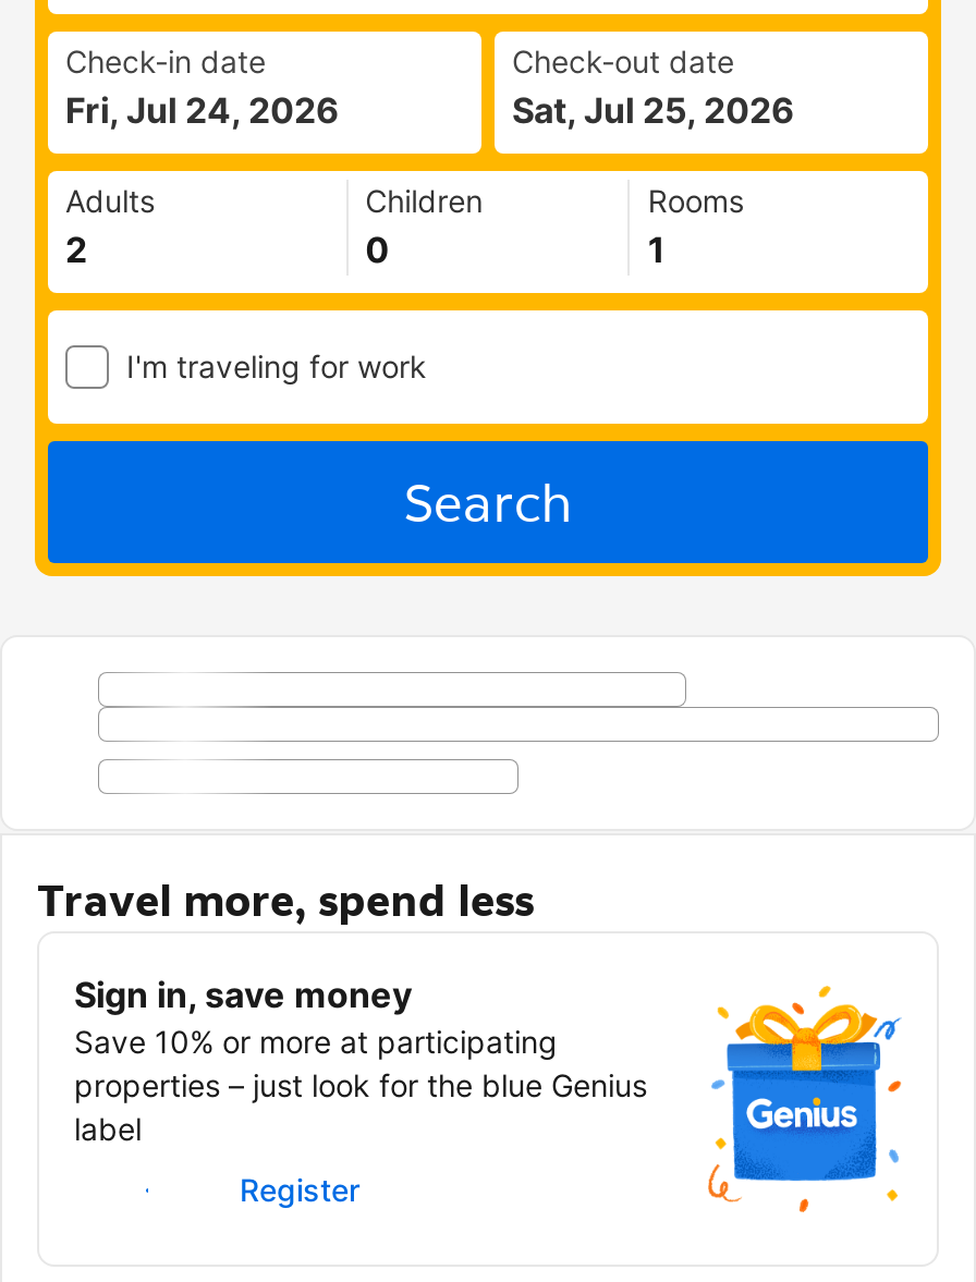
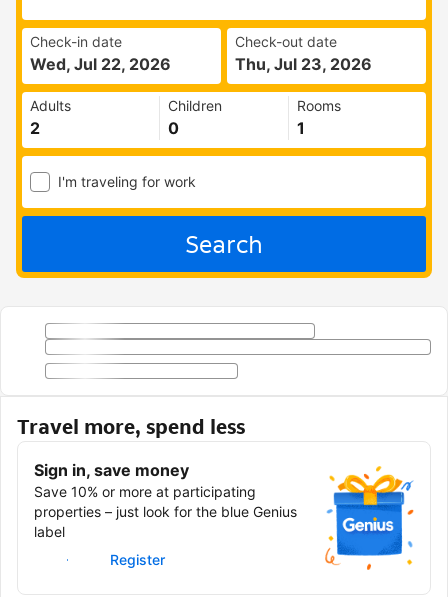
[65,88,340,132] Fri, Jul 24, 2026 -> [30,54,171,74] Wed, Jul 22, 2026
[512,88,795,132] Sat, Jul 25, 2026 -> [235,54,372,74] Thu, Jul 23, 2026

